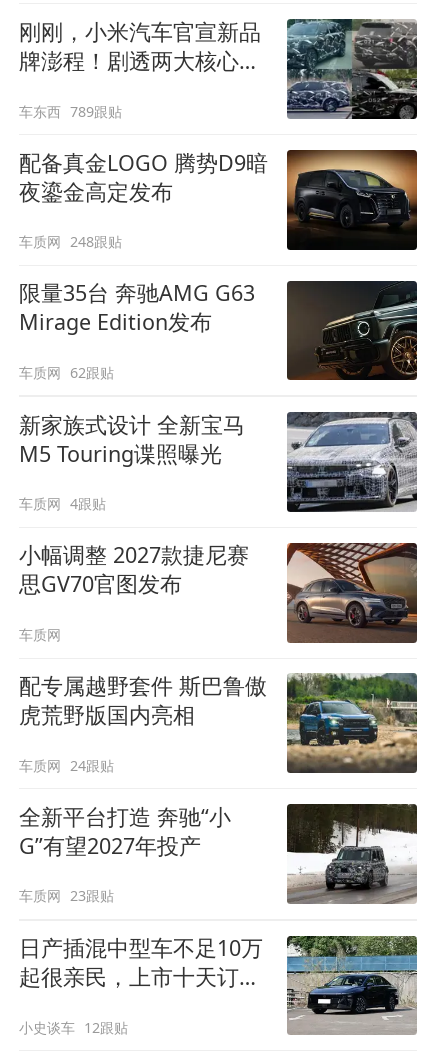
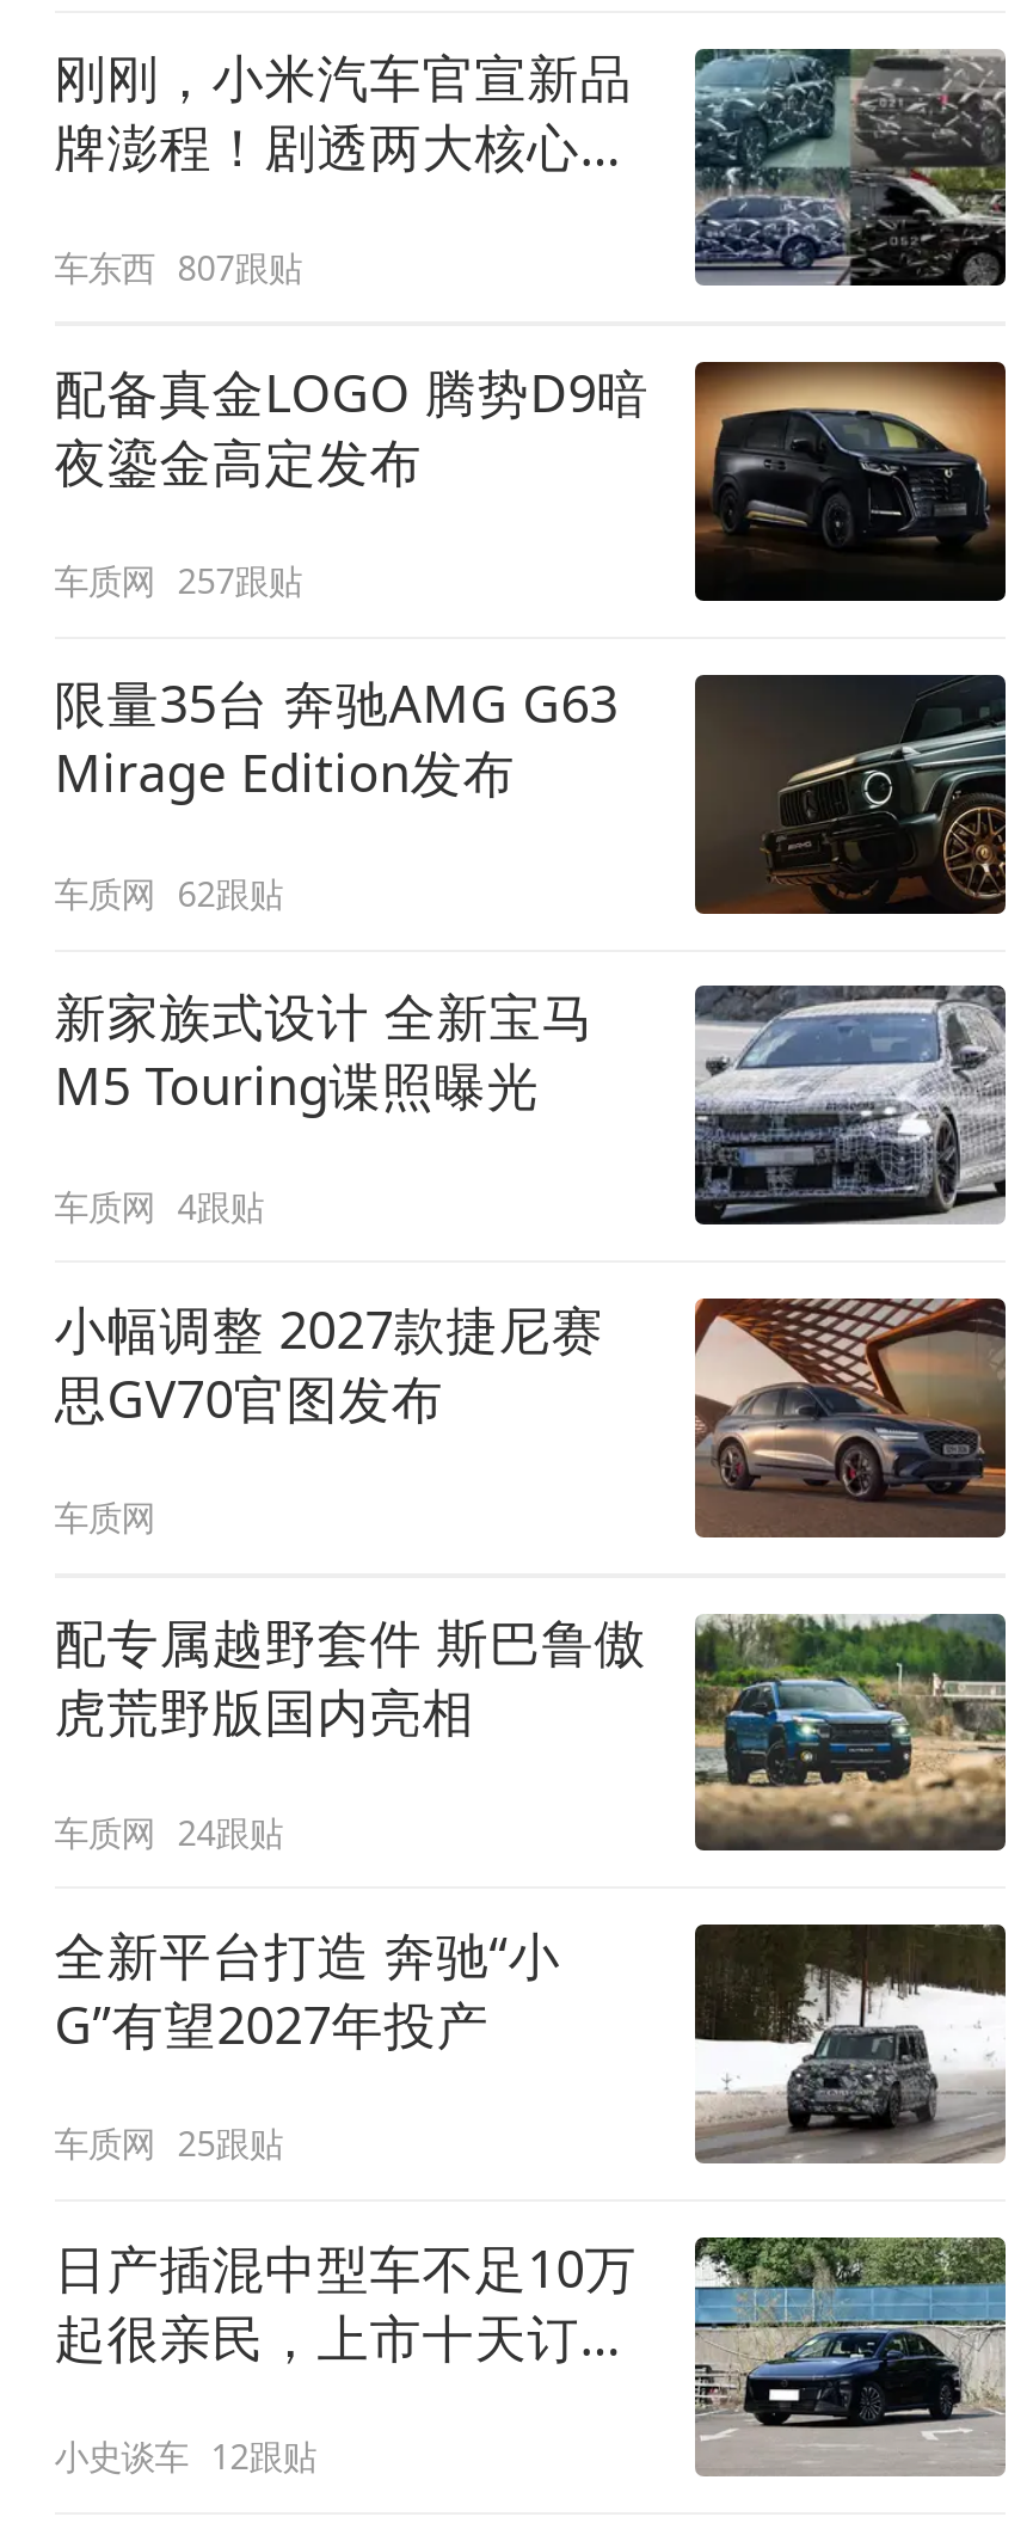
[19,101,122,120] 车东西 789跟贴 -> [54,244,302,289] 车东西 807跟贴
[19,232,122,251] 车质网 248跟贴 -> [54,558,302,604] 车质网 257跟贴
[19,886,114,905] 车质网 23跟贴 -> [54,2121,283,2166] 车质网 25跟贴

